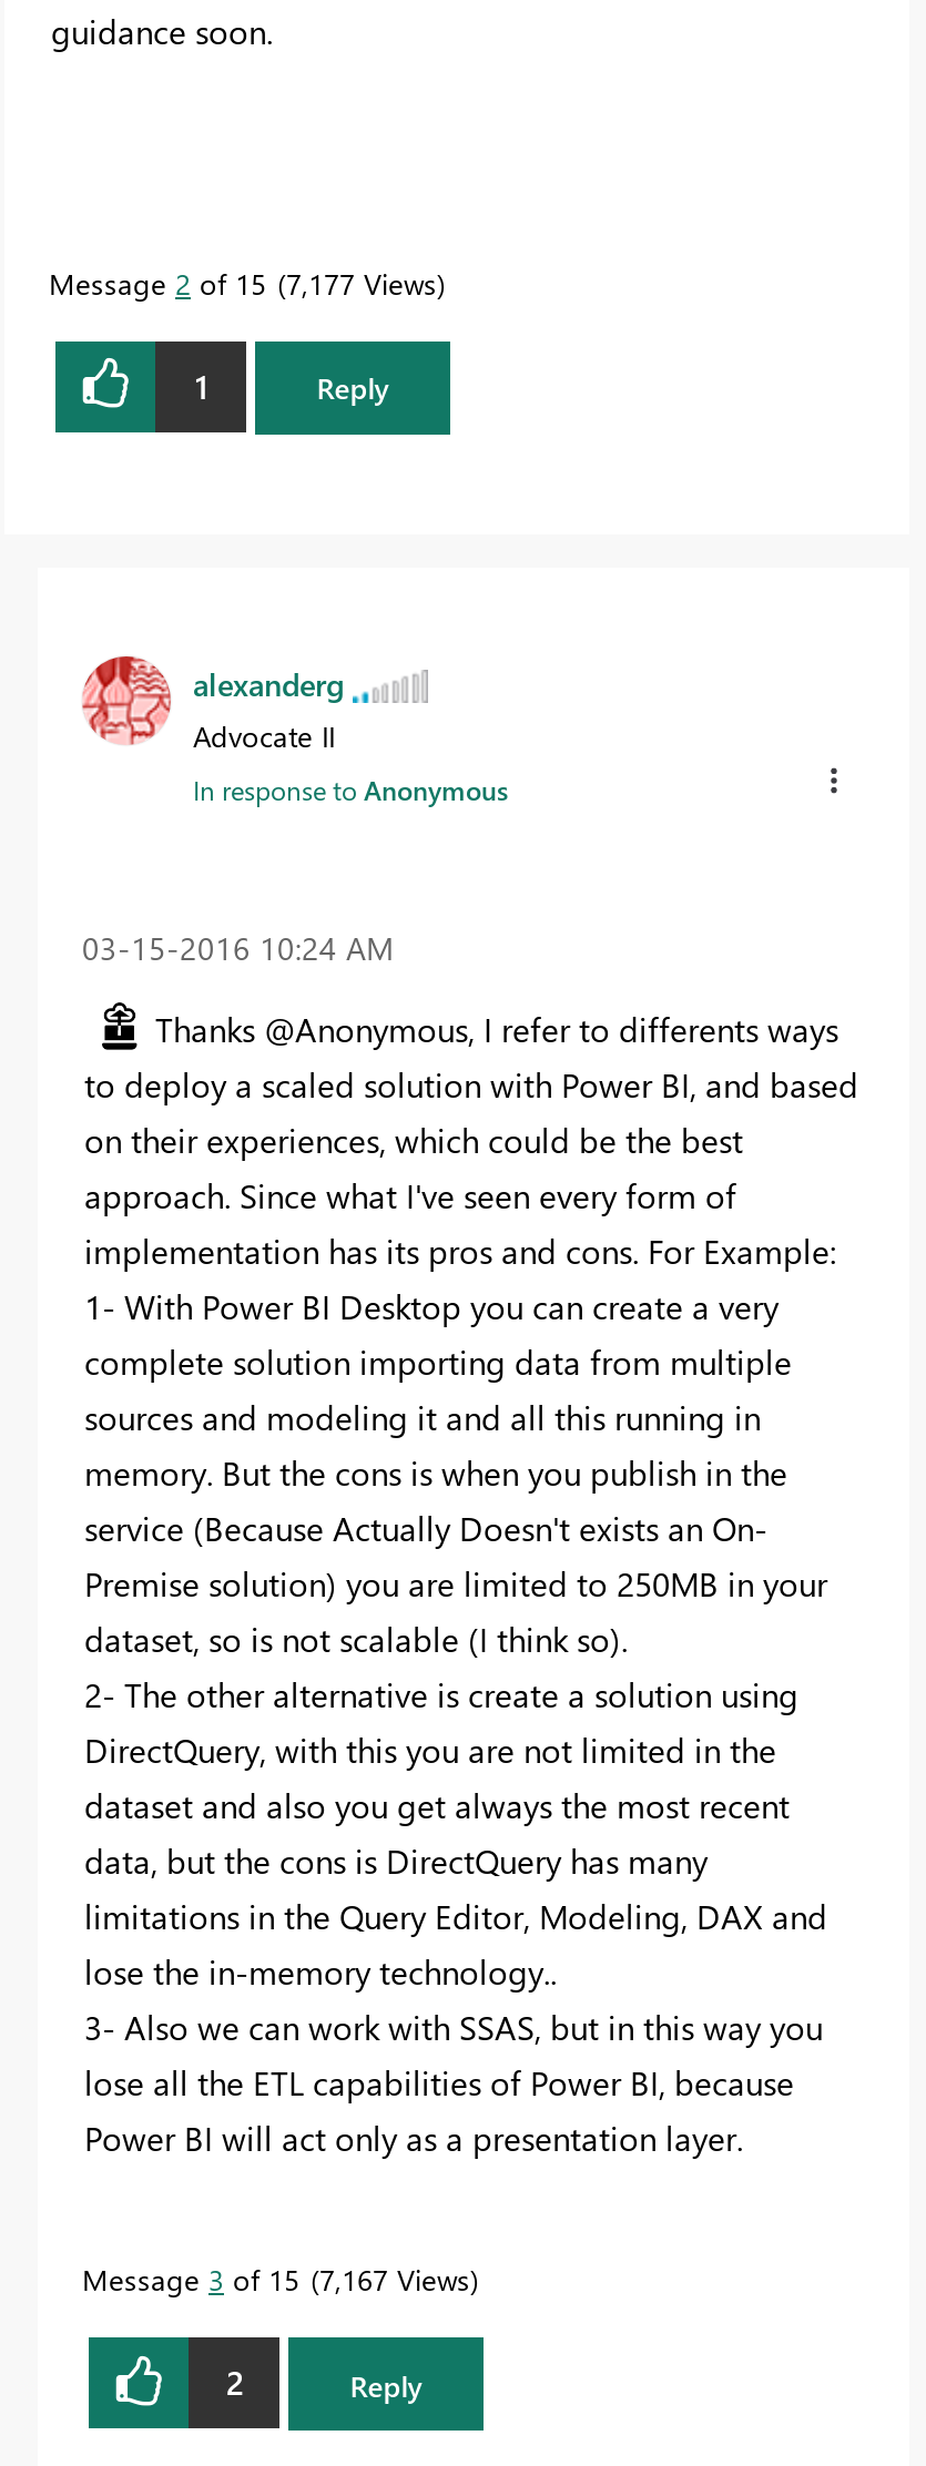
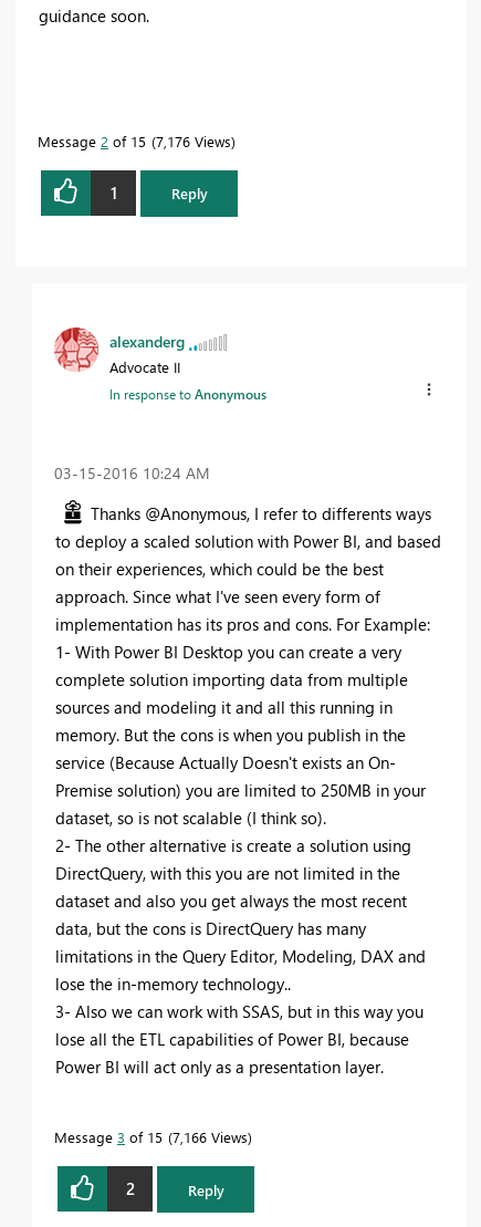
[49,263,437,300] Message 2 of 15 7,177 Views -> [38,131,231,150] Message 2 of 15 7,176 Views
[82,2260,470,2297] Message 3 of 15 7,167 Views -> [54,1127,248,1146] Message 3 of 15 7,166 Views

